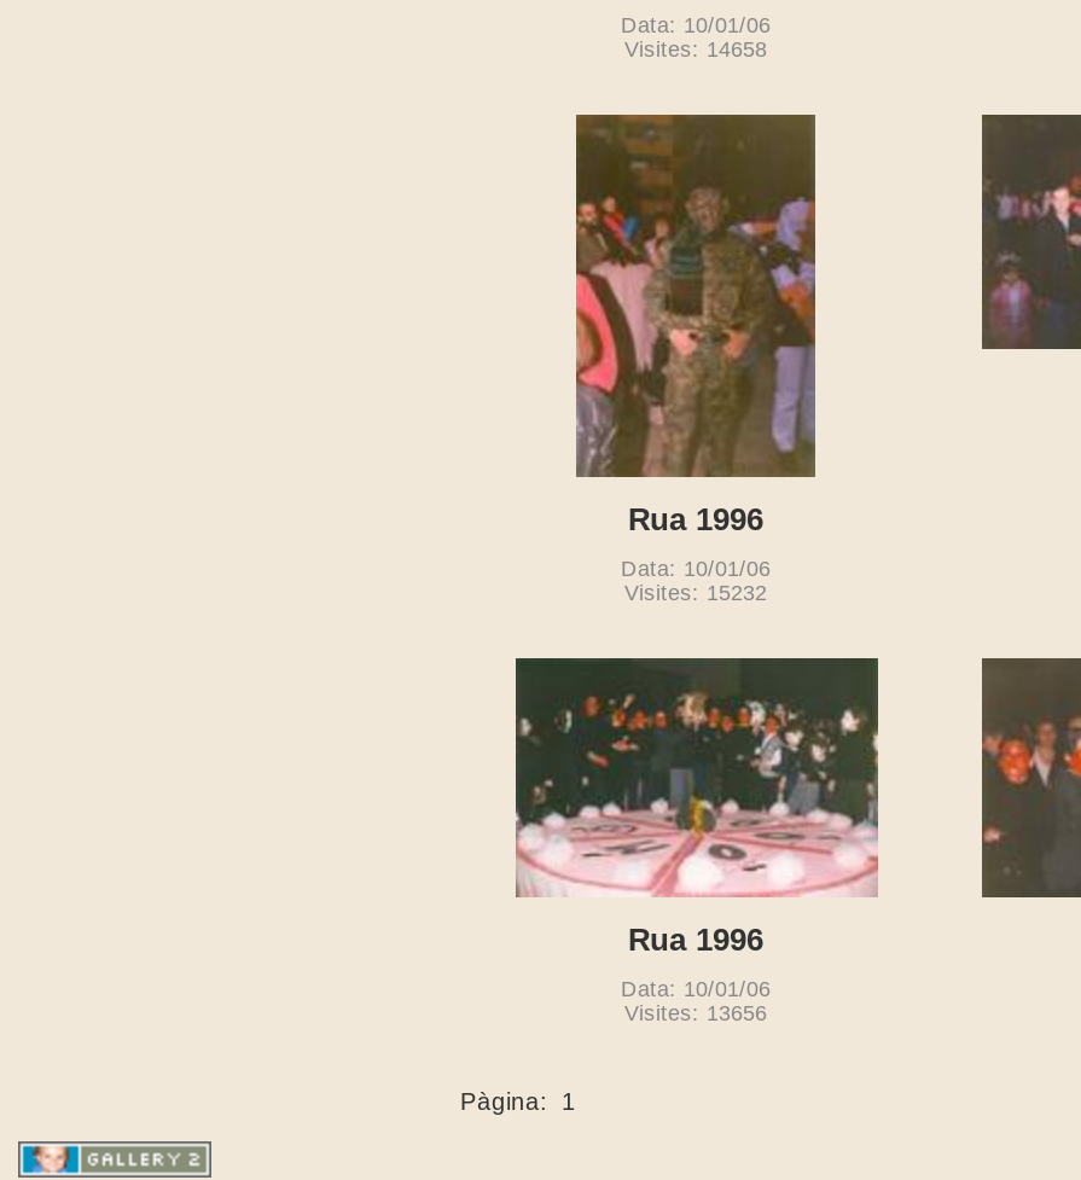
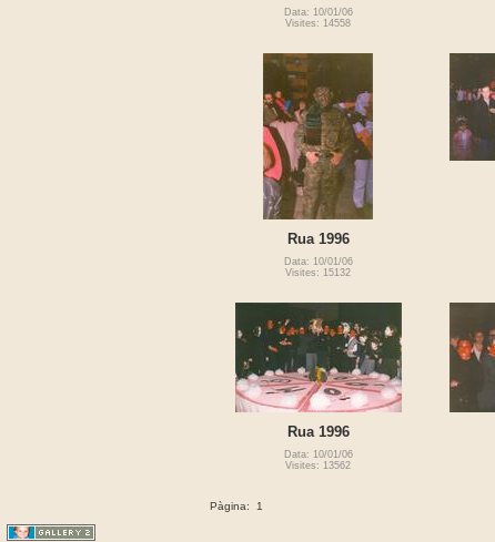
[624,37,767,61] Visites: 14658 -> [285,17,351,28] Visites: 14558
[624,580,767,604] Visites: 15232 -> [285,267,351,278] Visites: 15132
[624,1001,767,1025] Visites: 13656 -> [285,460,351,471] Visites: 13562

